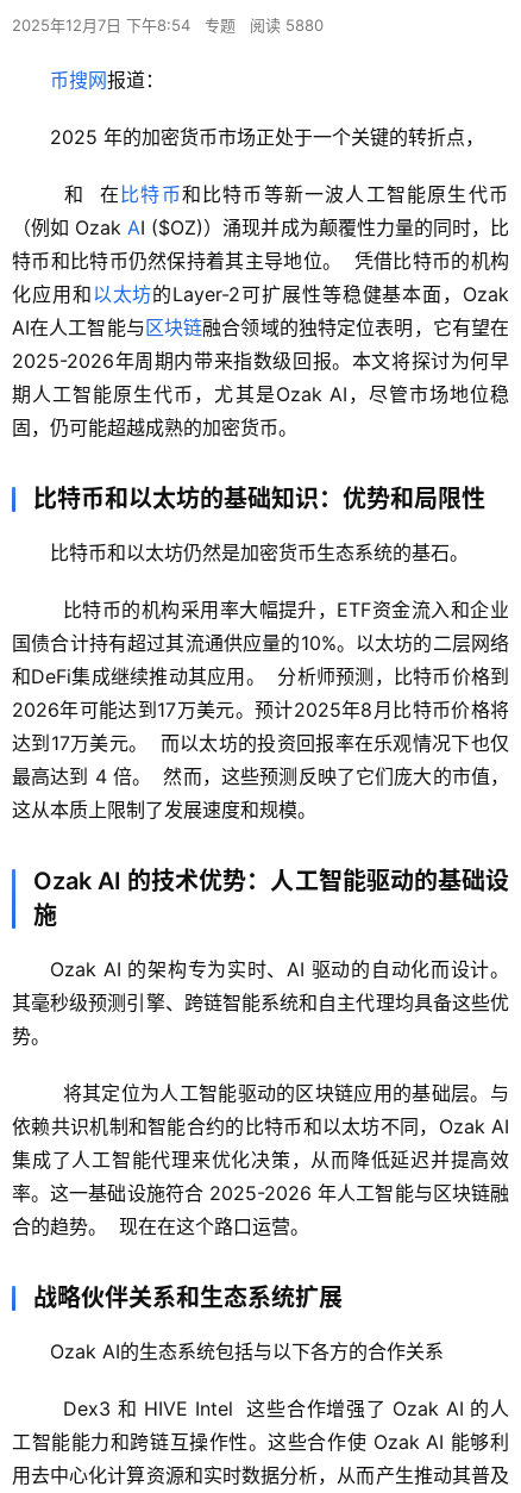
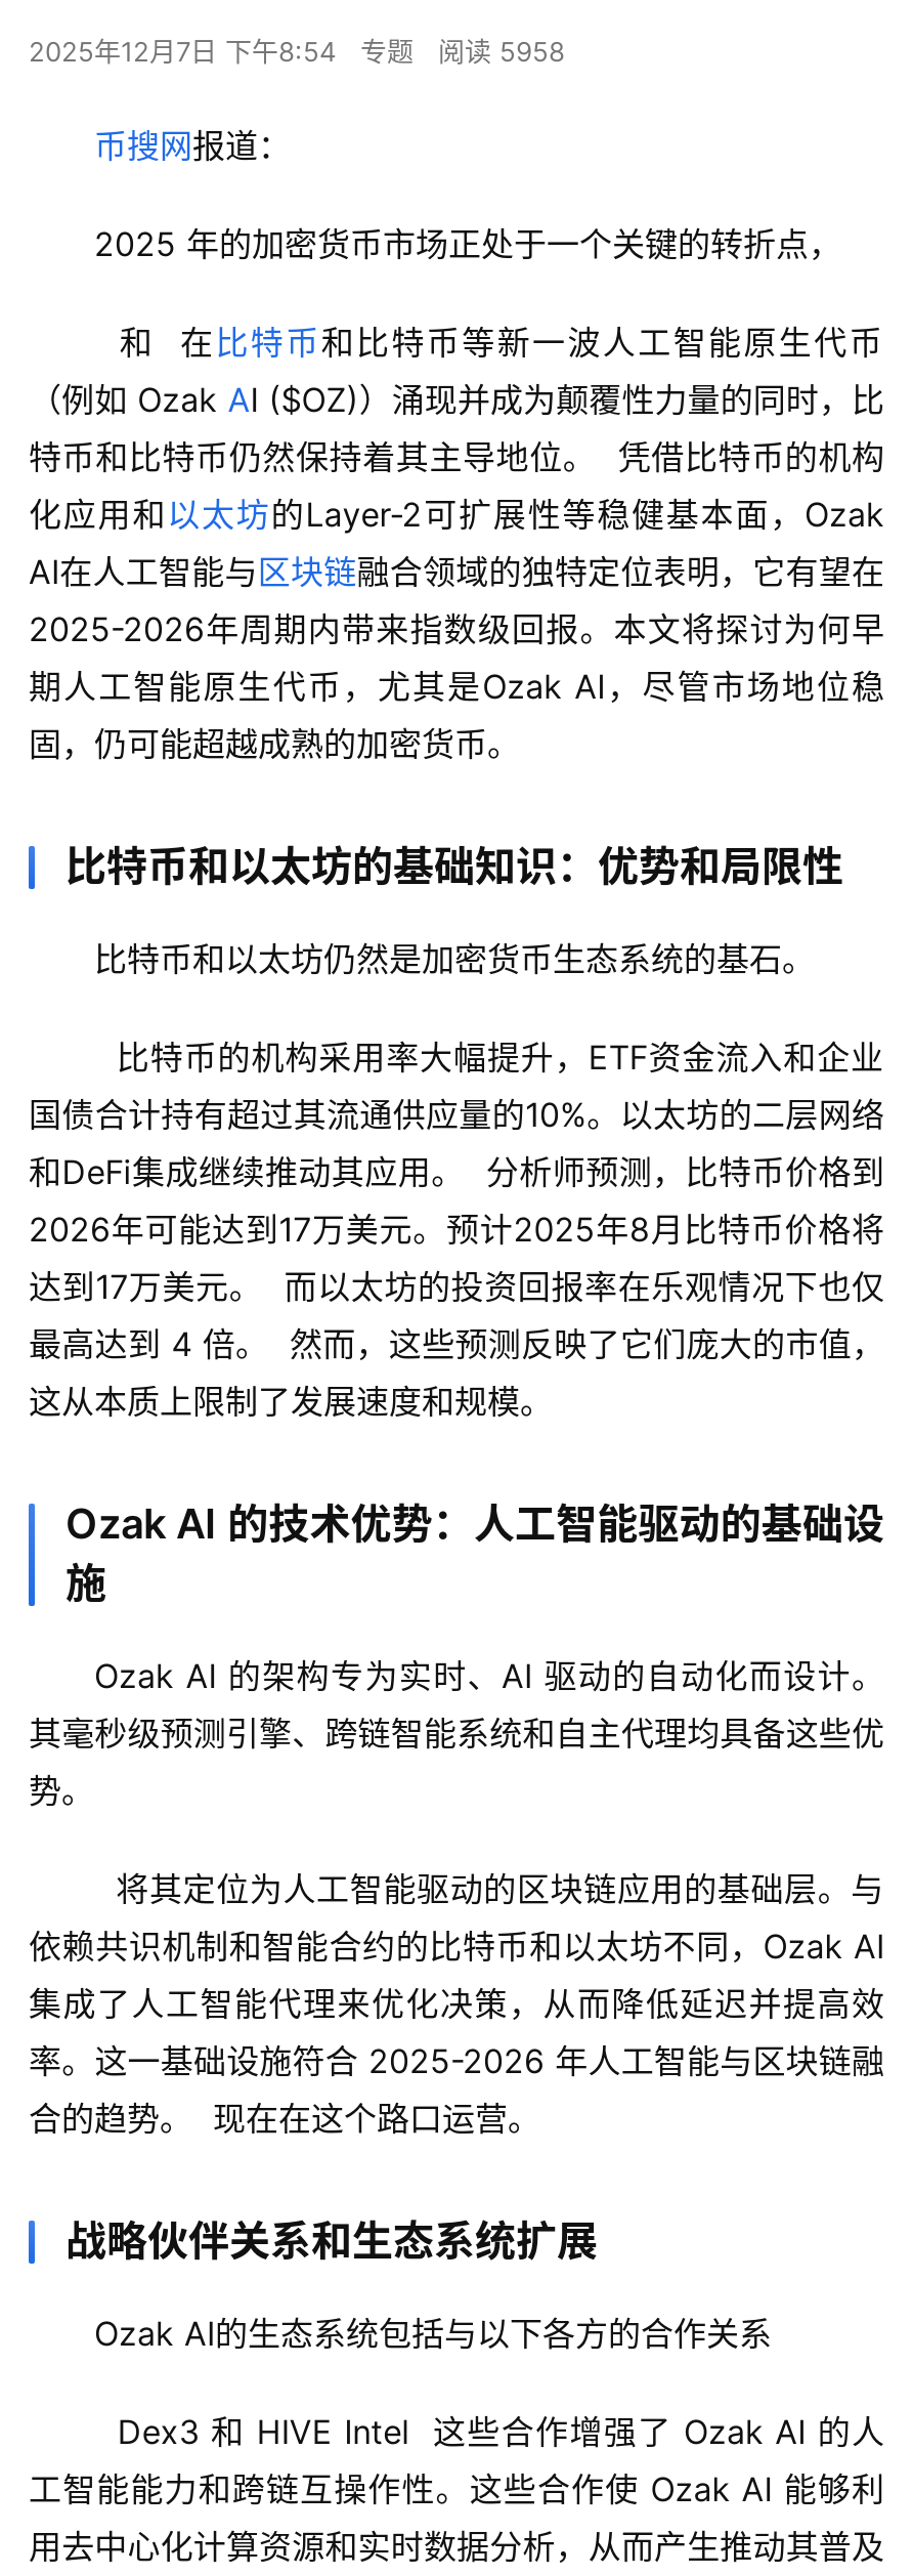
[12,16,324,35] 2025年12月7日 下午8:54 专题 阅读 5880 -> [29,35,565,68] 2025年12月7日 下午8:54 专题 阅读 5958

